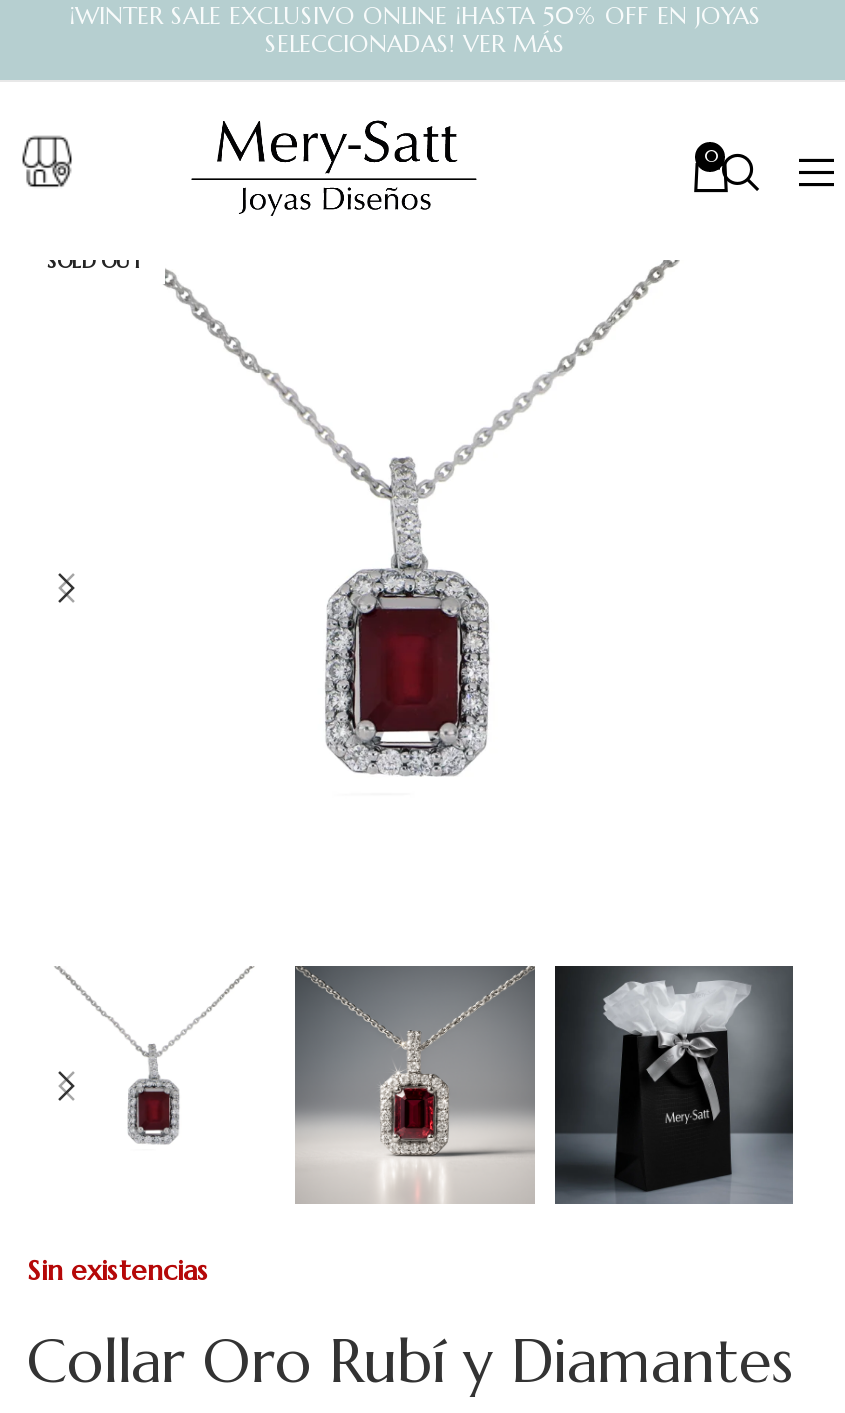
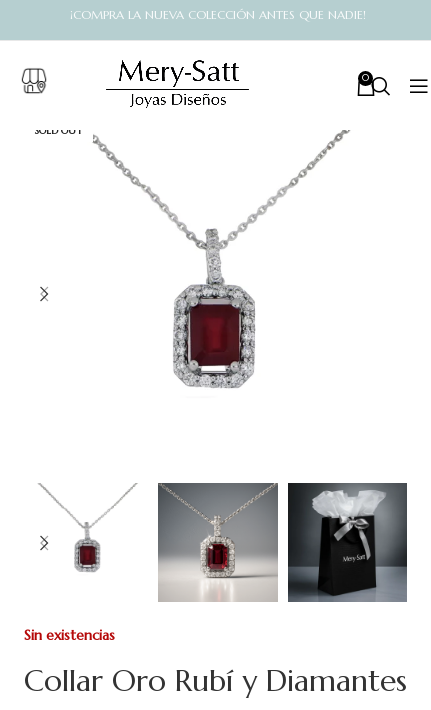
[69,0,761,58] ¡WINTER SALE EXCLUSIVO ONLINE ¡HASTA 50% OFF EN JOYAS | SELECCIONADAS! VER MÁS -> [70,7,366,22] ¡COMPRA LA NUEVA COLECCIÓN ANTES QUE NADIE!

